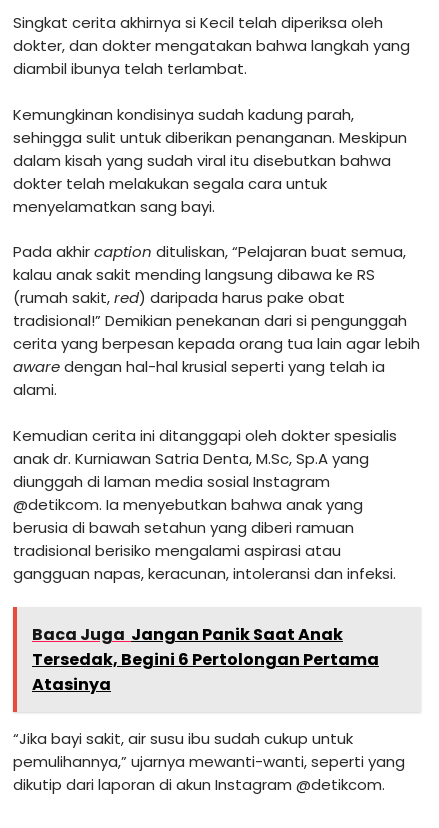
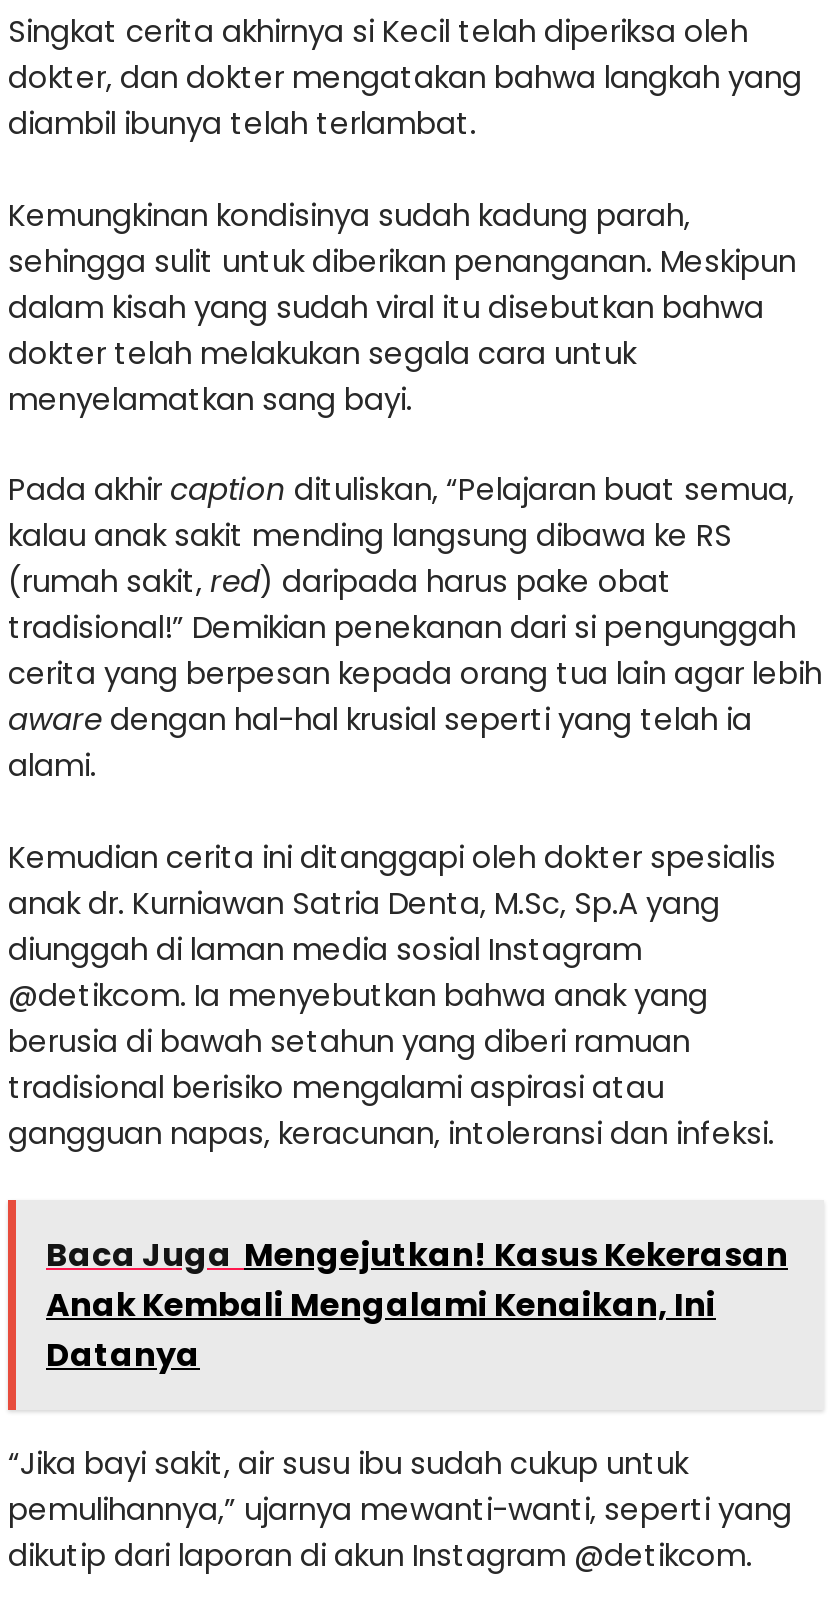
[32,623,379,696] Baca Juga Jangan Panik Saat Anak | Tersedak, Begini 6 Pertolongan Pertama | Atasinya -> [46,1232,788,1378] Baca Juga Mengejutkan! Kasus Kekerasan | Anak Kembali Mengalami Kenaikan, Ini | Datanya

